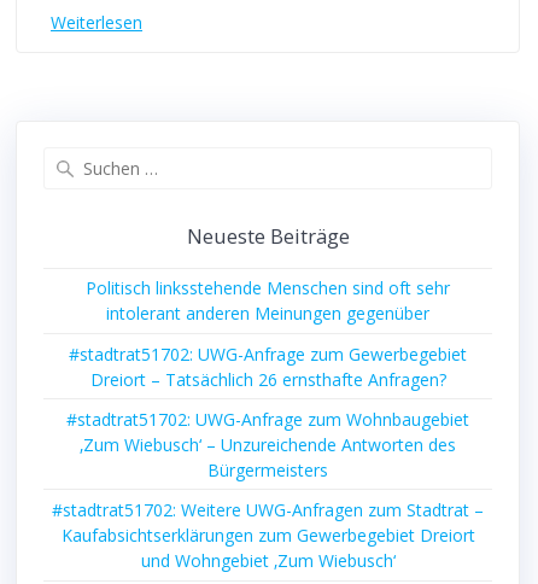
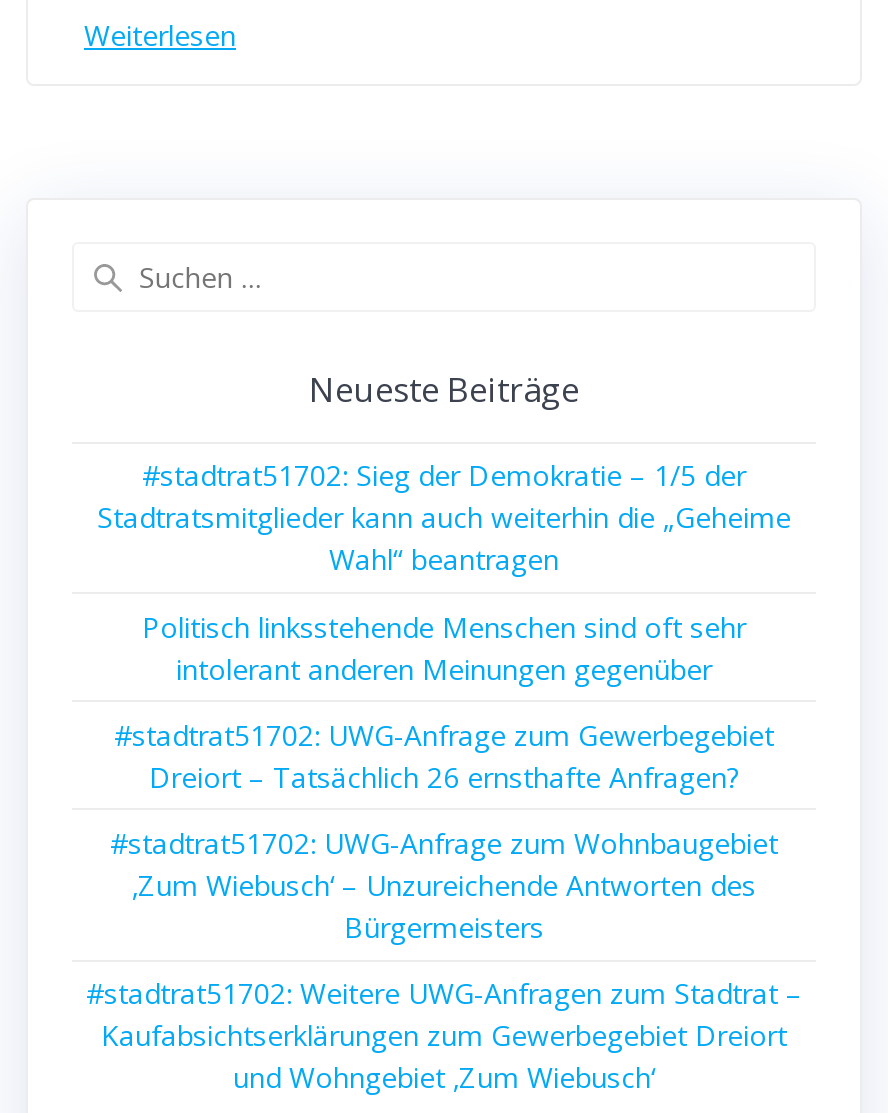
none -> [97,457,791,579] #stadtrat51702: Sieg der Demokratie – 1/5 der | Stadtratsmitglieder kann auch weiterhin die „Geheime | Wahl“ beantragen

